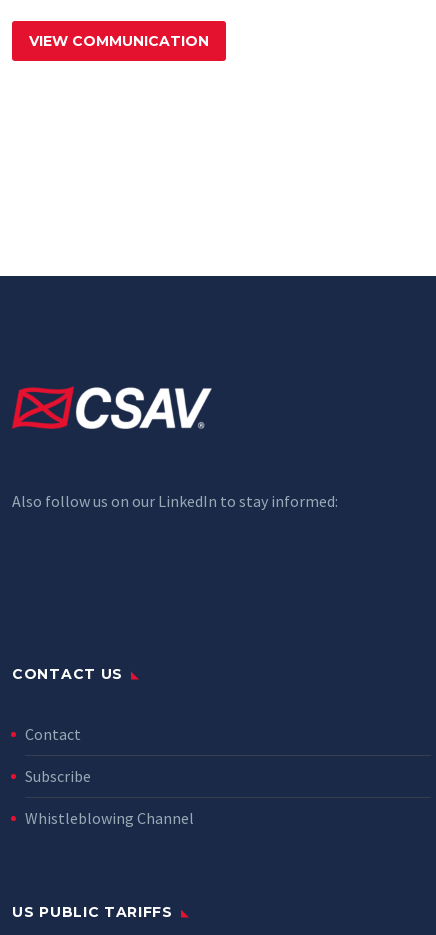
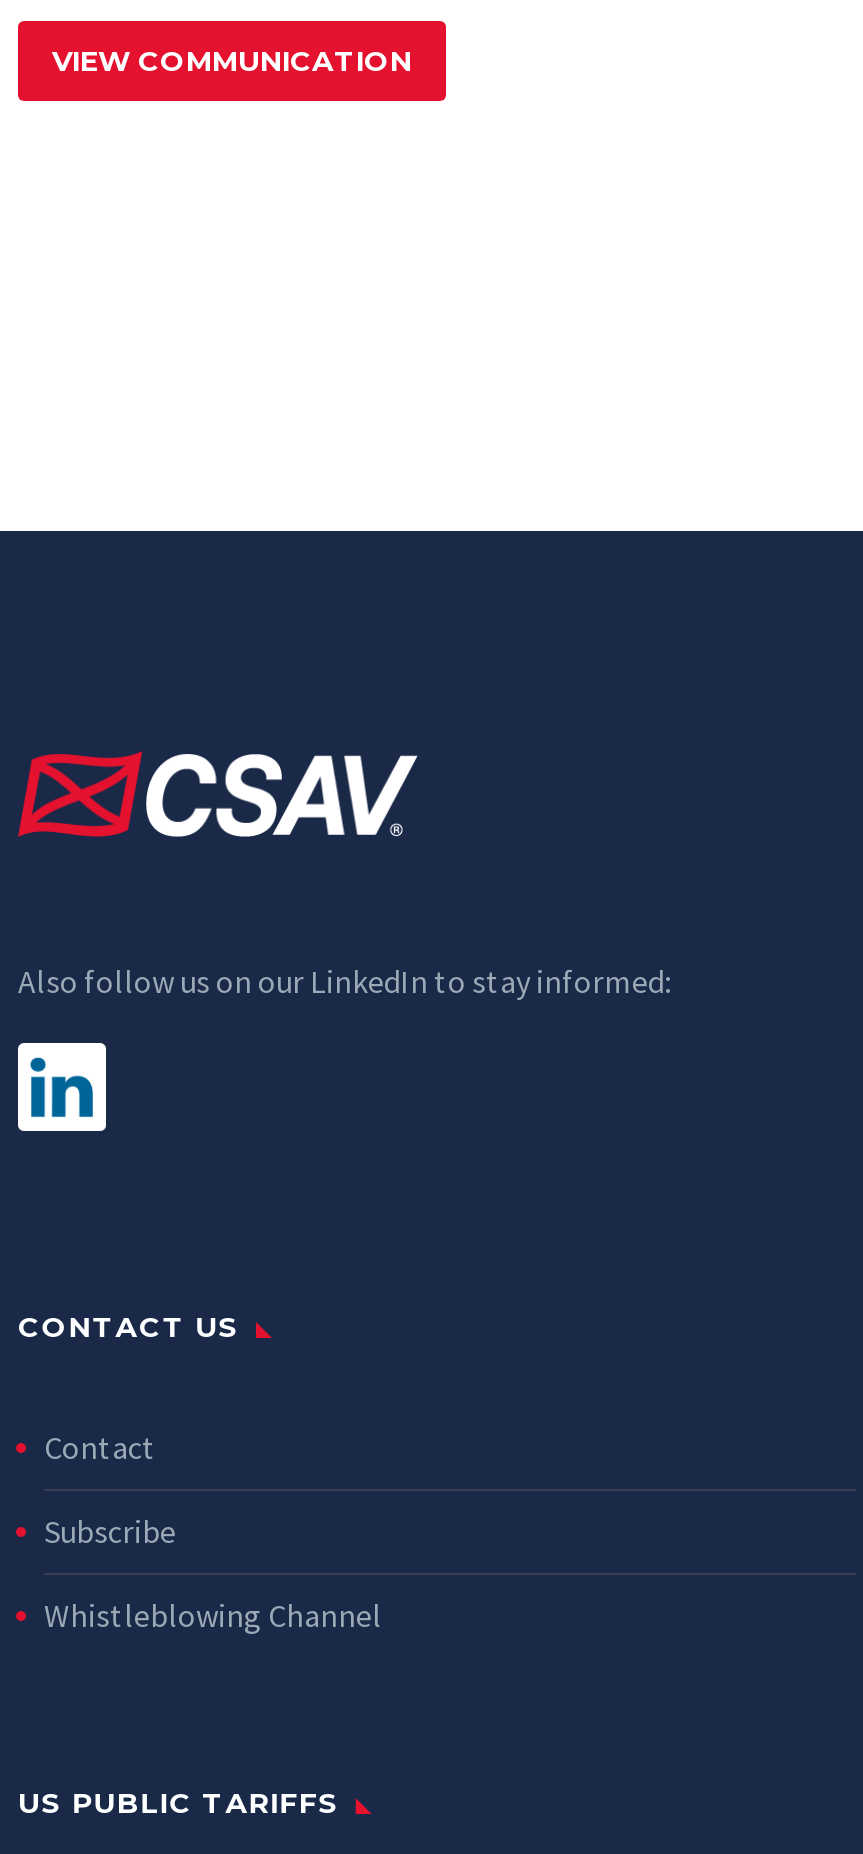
none -> [16,1041,108,1133] [image]

